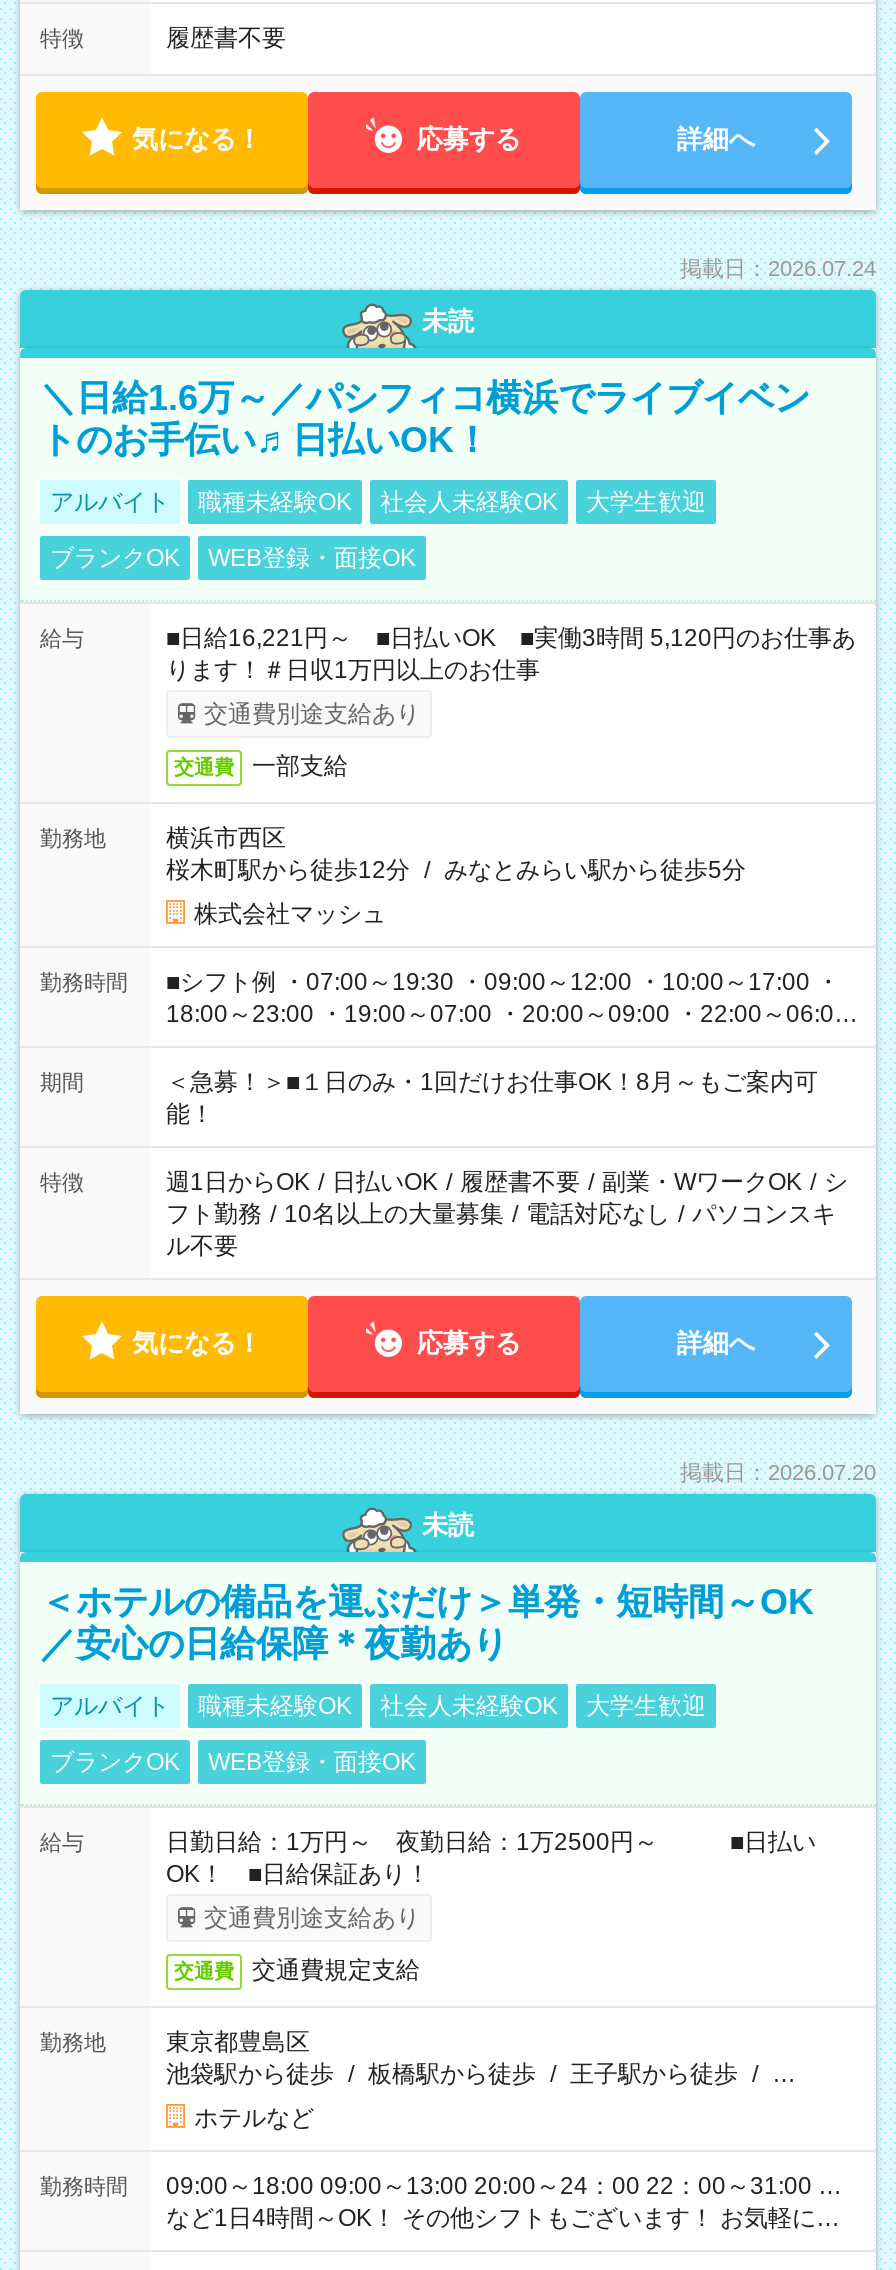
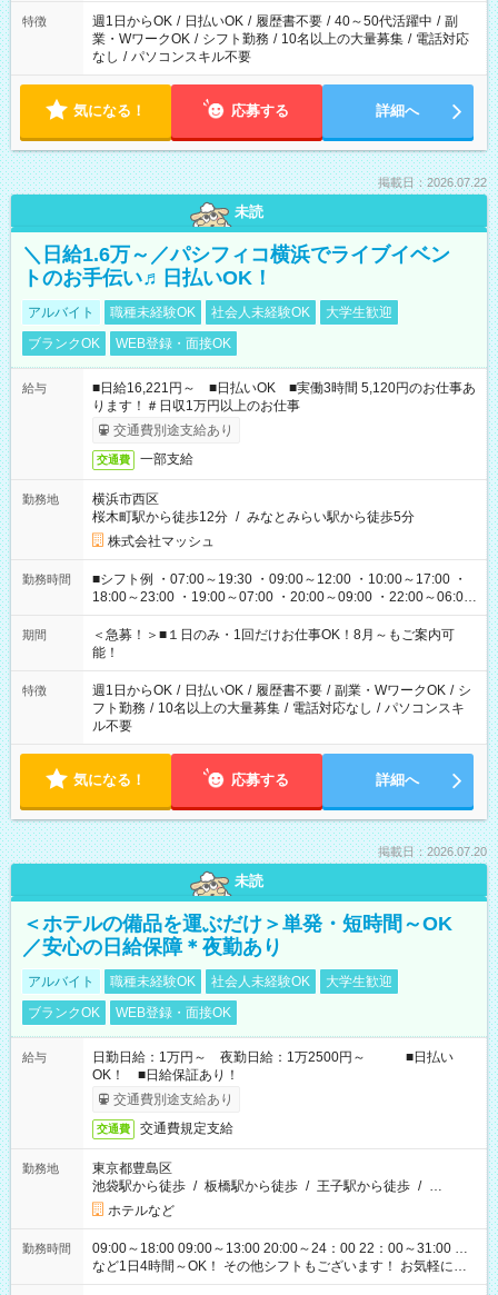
[166,24,286,52] 履歴書不要 -> [92,13,469,64] 週1日からOK / 日払いOK / 履歴書不要 / 40～50代活躍中 / 副 | 業・WワークOK / シフト勤務 / 10名以上の大量募集 / 電話対応 | なし / パソコンスキル不要
[680,256,876,280] 掲載日：2026.07.24 -> [378,176,487,189] 掲載日：2026.07.22

